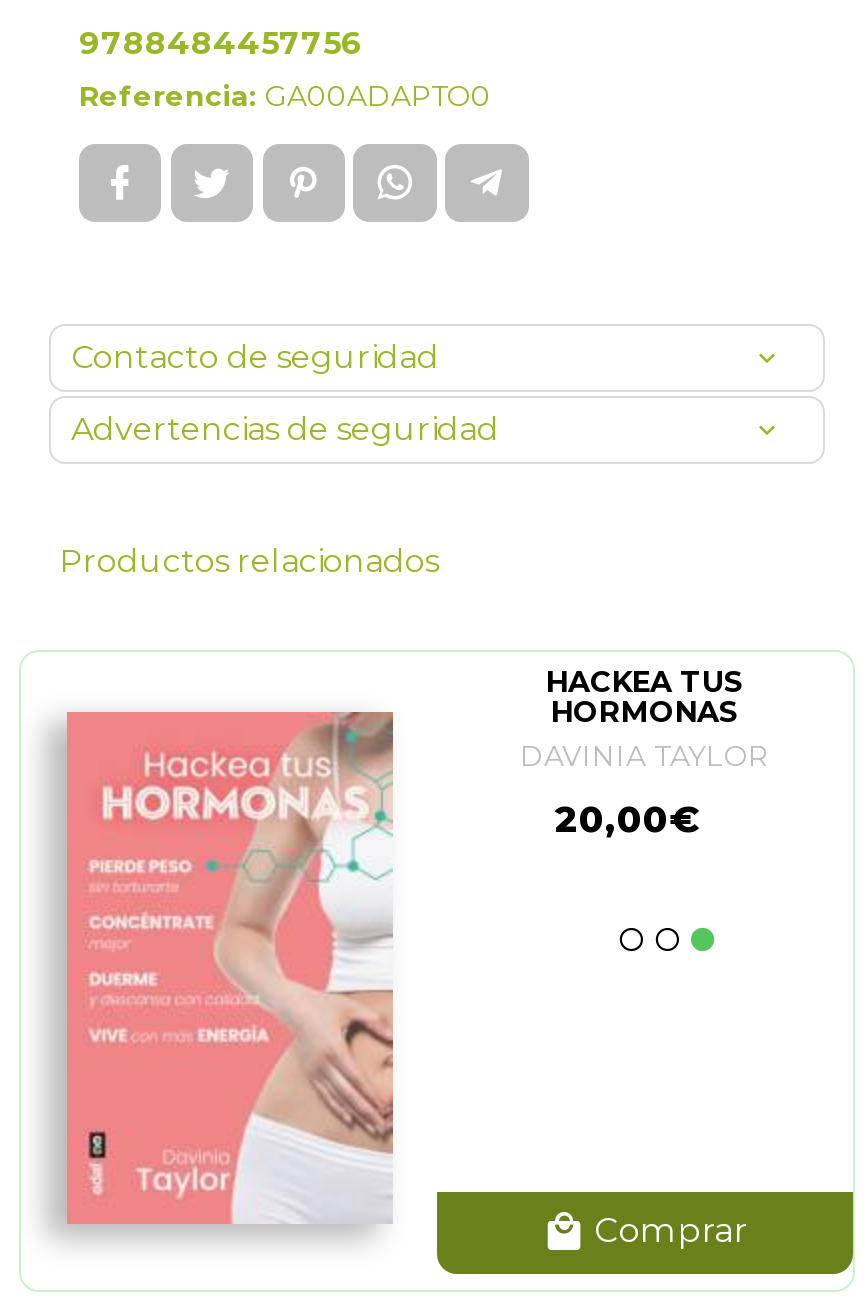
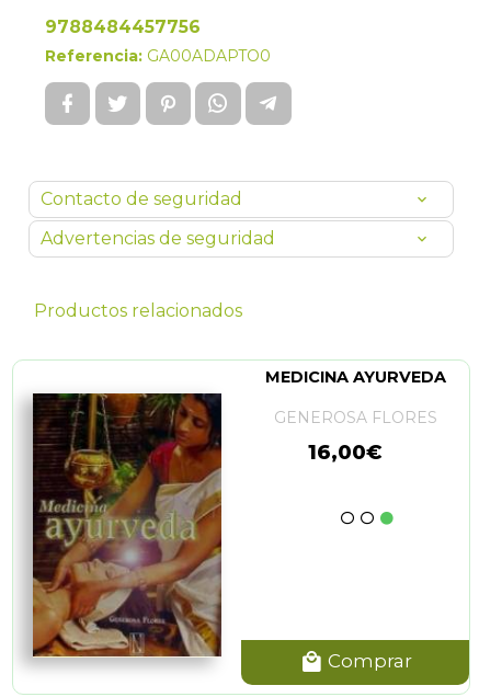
[520,664,770,842] HACKEA TUS | HORMONAS | DAVINIA TAYLOR | 20,00€ -> [265,367,446,465] MEDICINA AYURVEDA | GENEROSA FLORES | 16,00€
[57,712,401,1226] [image] -> [32,392,223,658] [image]

